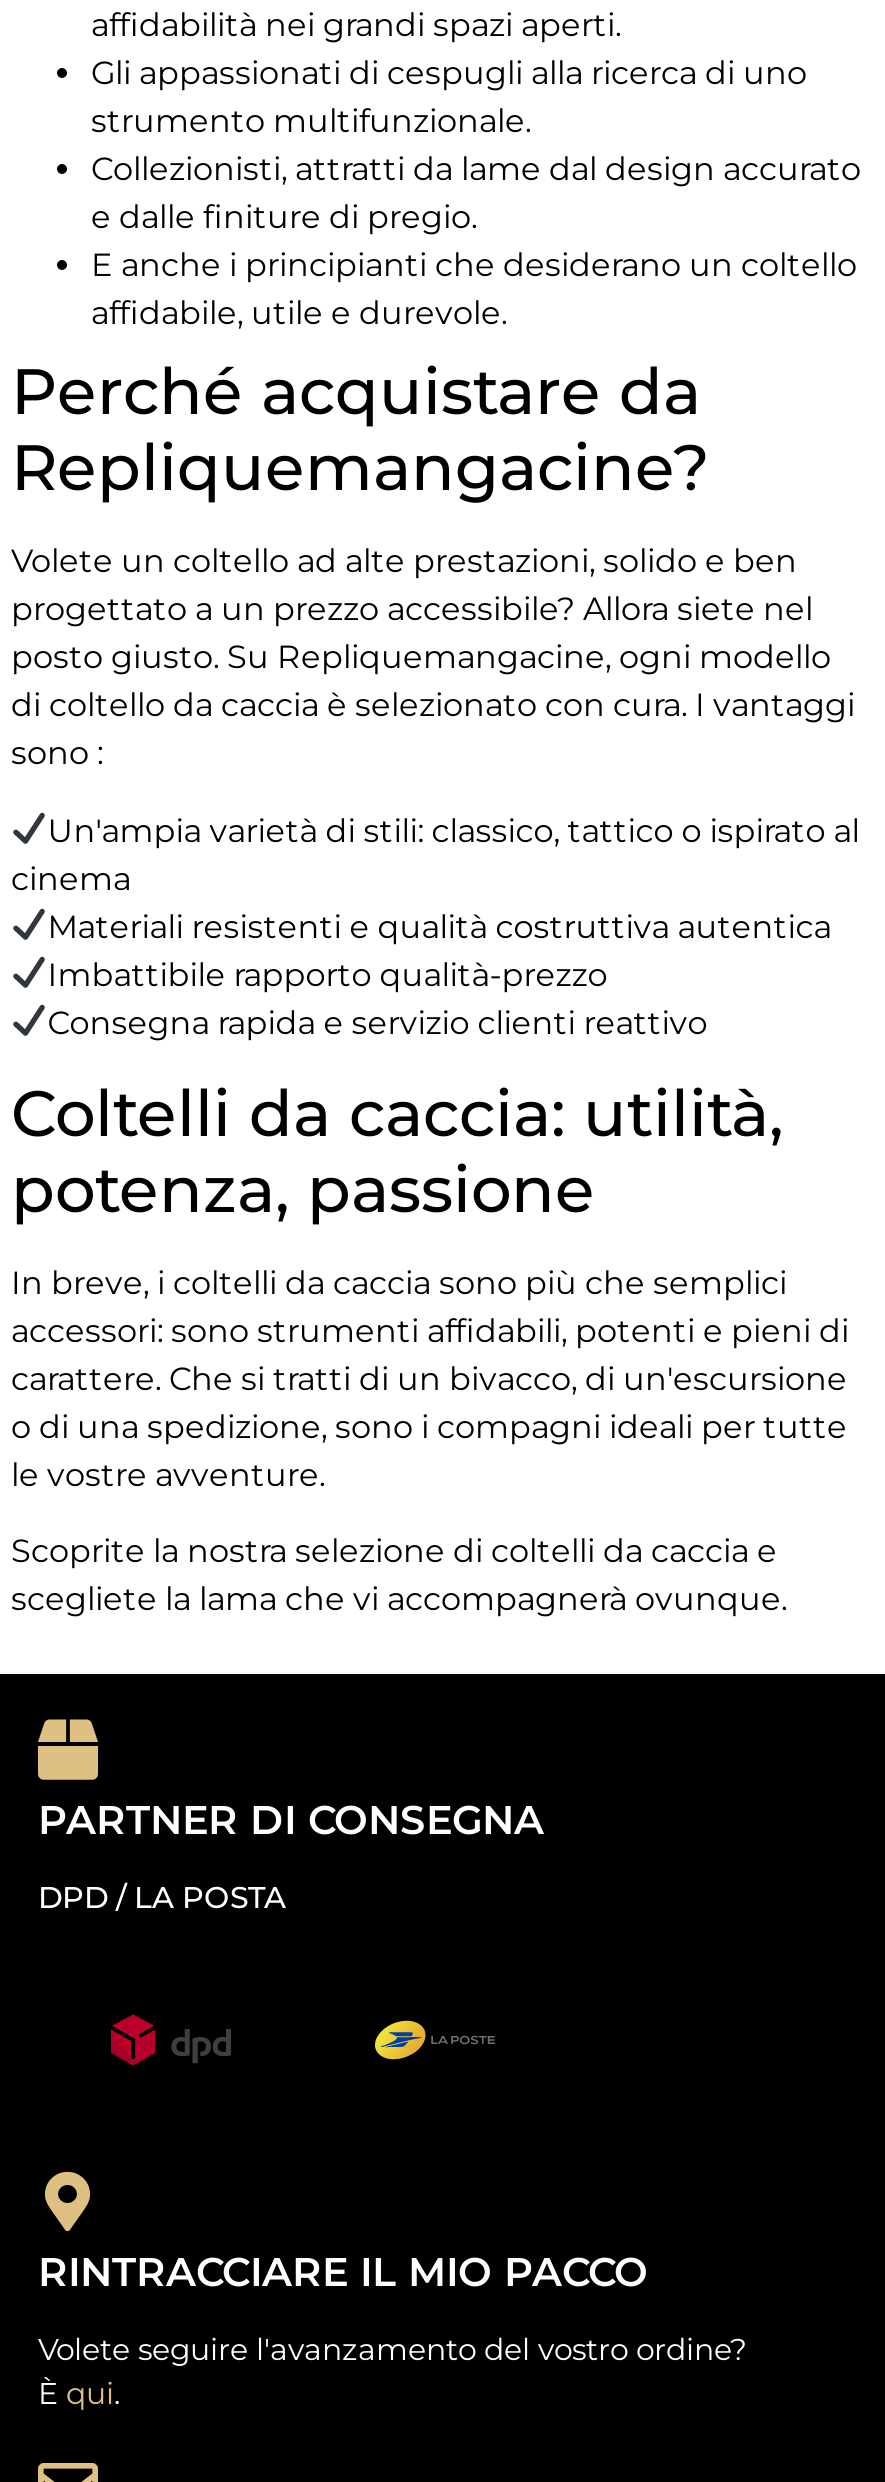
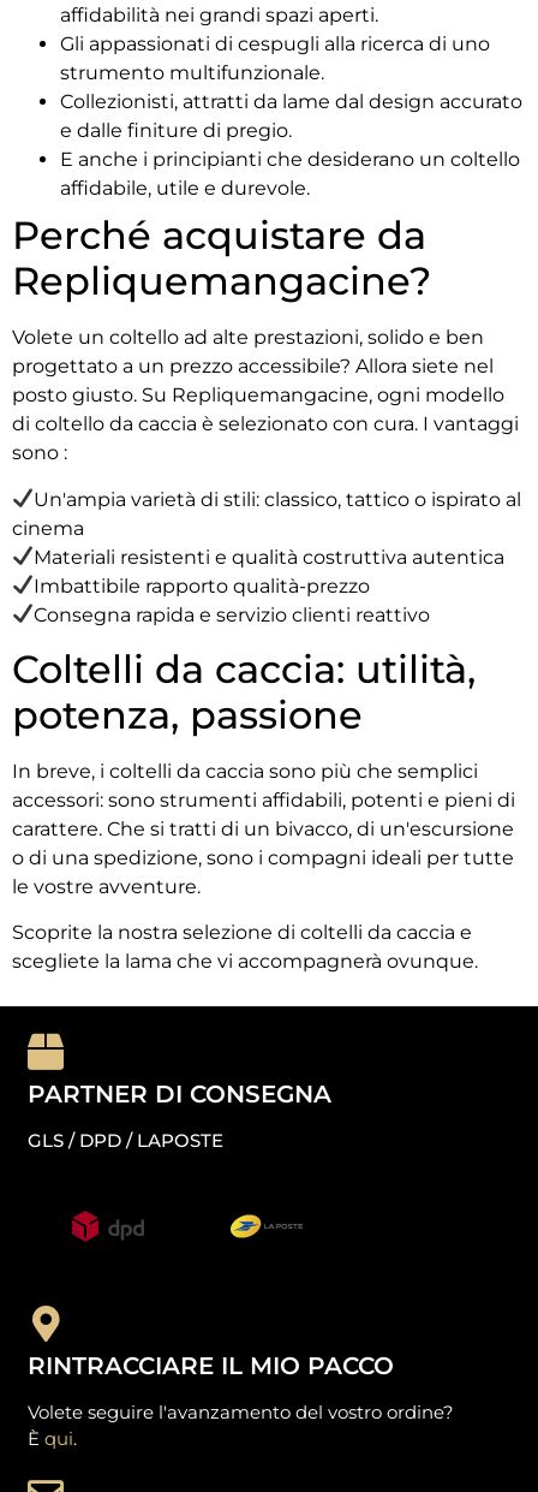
[38,1878,286,1916] DPD / LA POSTA -> [28,1129,224,1152] GLS / DPD / LAPOSTE

